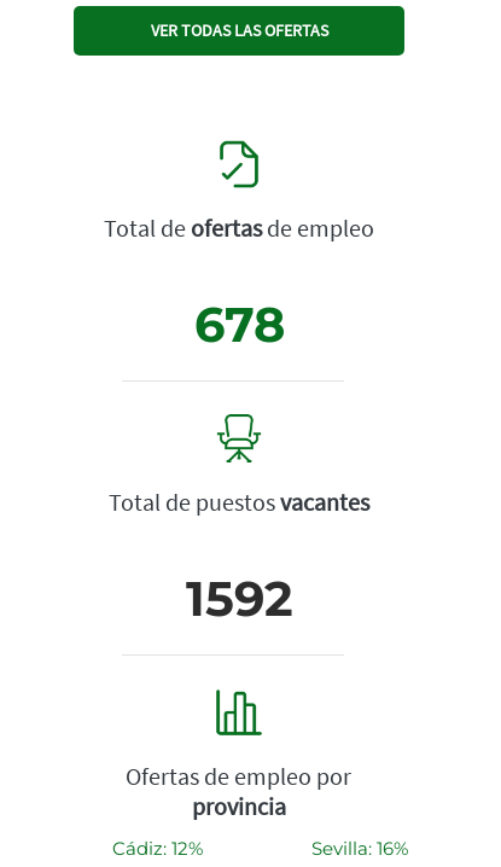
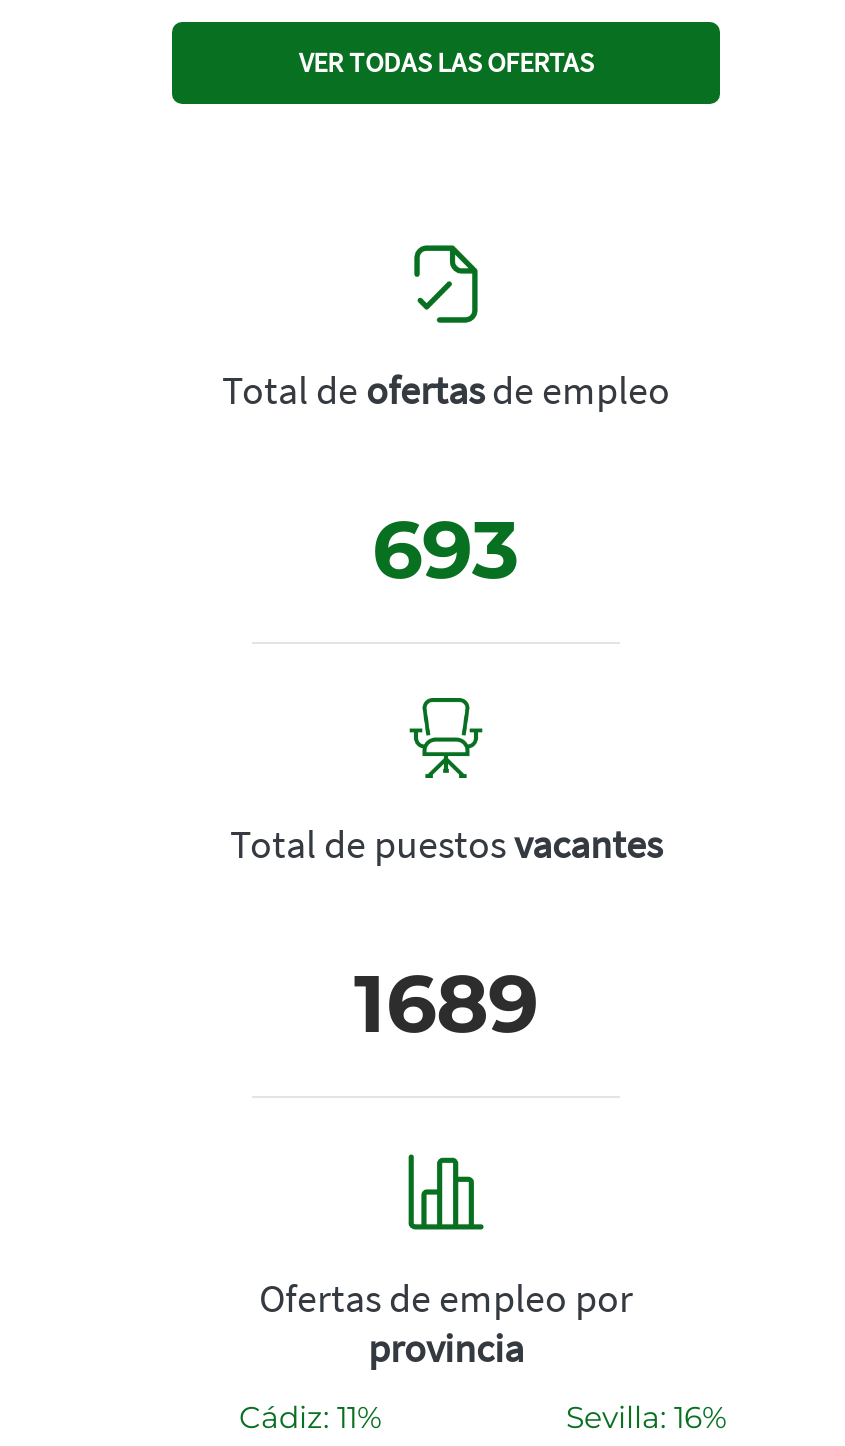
[194,295,284,354] 678 -> [372,501,520,599] 693
[185,569,293,628] 1592 -> [354,955,538,1053] 1689
[112,837,202,860] Cádiz: 12% -> [239,1399,381,1437] Cádiz: 11%

